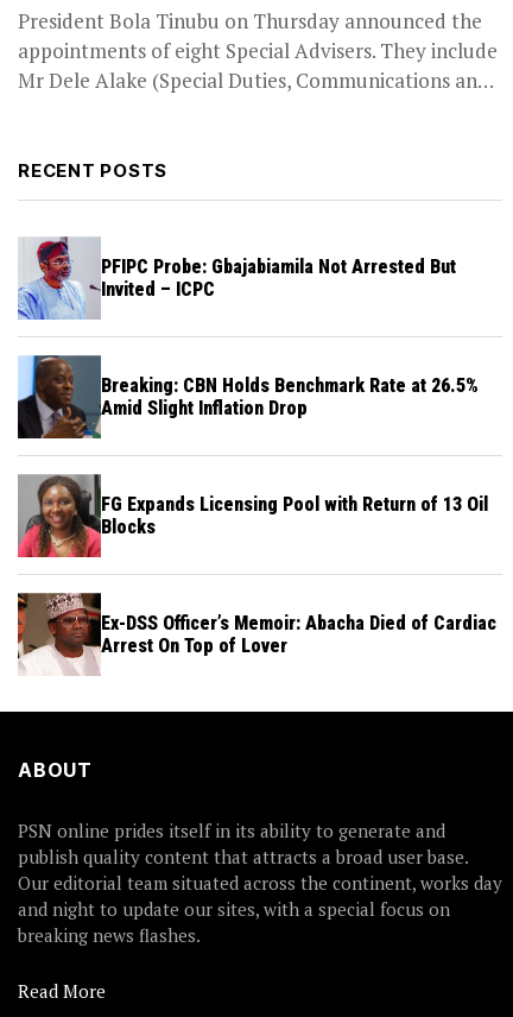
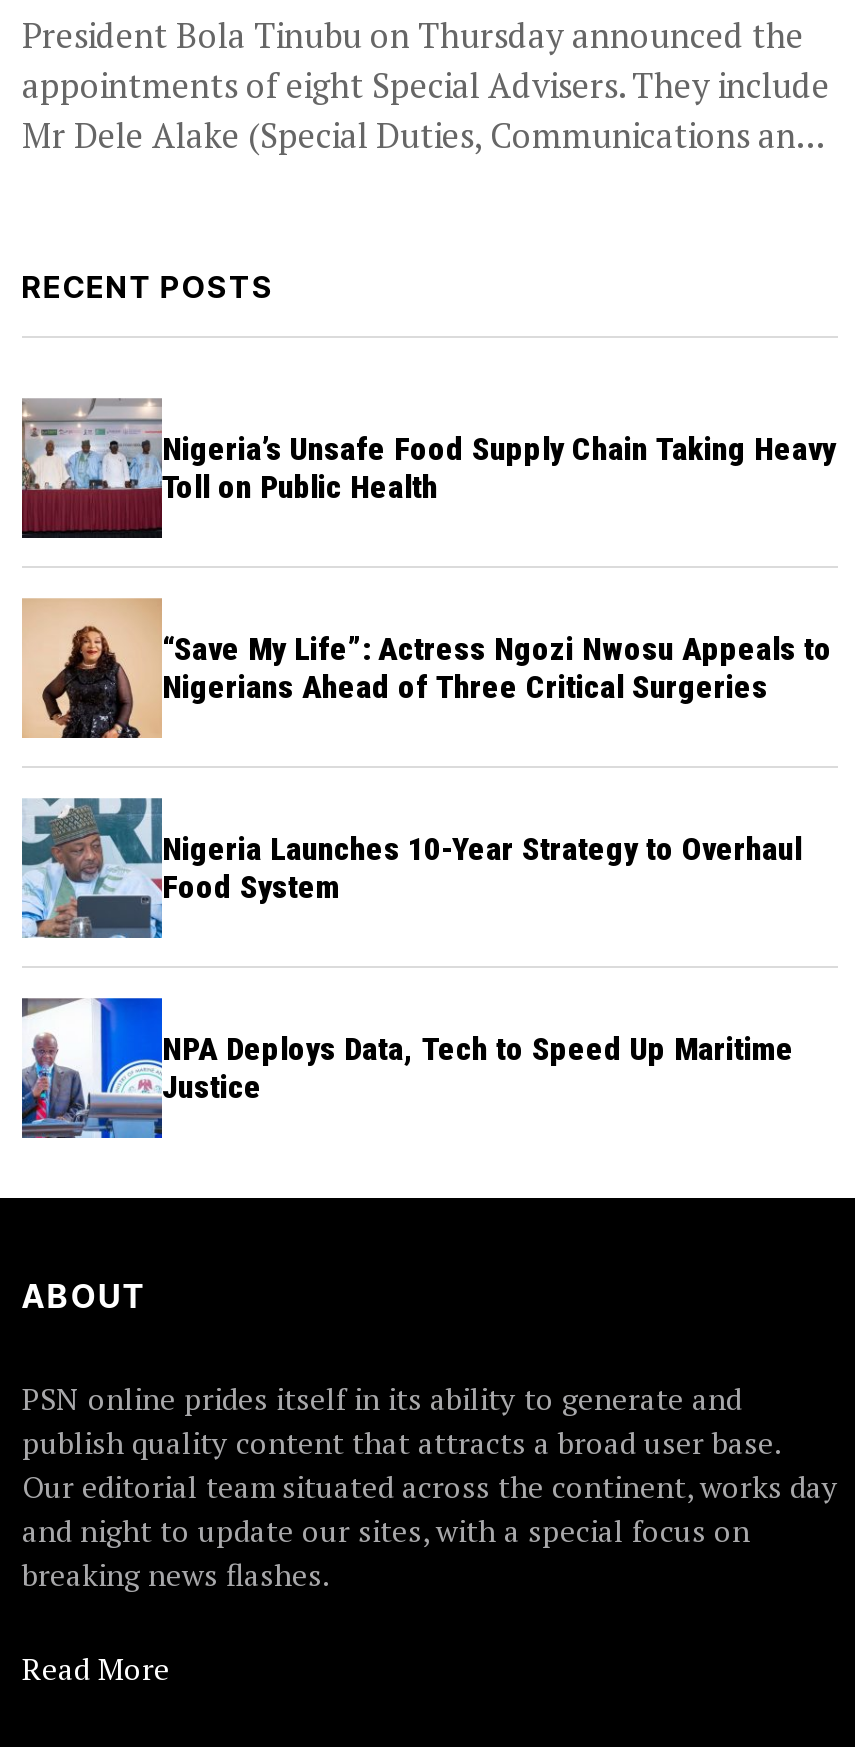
[17,238,456,321] [image] | PFIPC Probe: Gbajabiamila Not Arrested But | Invited – ICPC -> [20,398,836,540] [image] | Nigeria’s Unsafe Food Supply Chain Taking Heavy | Toll on Public Health
[17,354,479,440] [image] | Breaking: CBN Holds Benchmark Rate at 26.5% | Amid Slight Inflation Drop -> [20,598,832,740] [image] | “Save My Life”: Actress Ngozi Nwosu Appeals to | Nigerians Ahead of Three Critical Surgeries
[17,474,488,558] [image] | FG Expands Licensing Pool with Return of 13 Oil | Blocks -> [22,798,802,940] [image] | Nigeria Launches 10-Year Strategy to Overhaul | Food System
[17,592,496,676] [image] | Ex-DSS Officer’s Memoir: Abacha Died of Cardiac | Arrest On Top of Lover -> [20,996,794,1140] [image] | NPA Deploys Data, Tech to Speed Up Maritime | Justice

